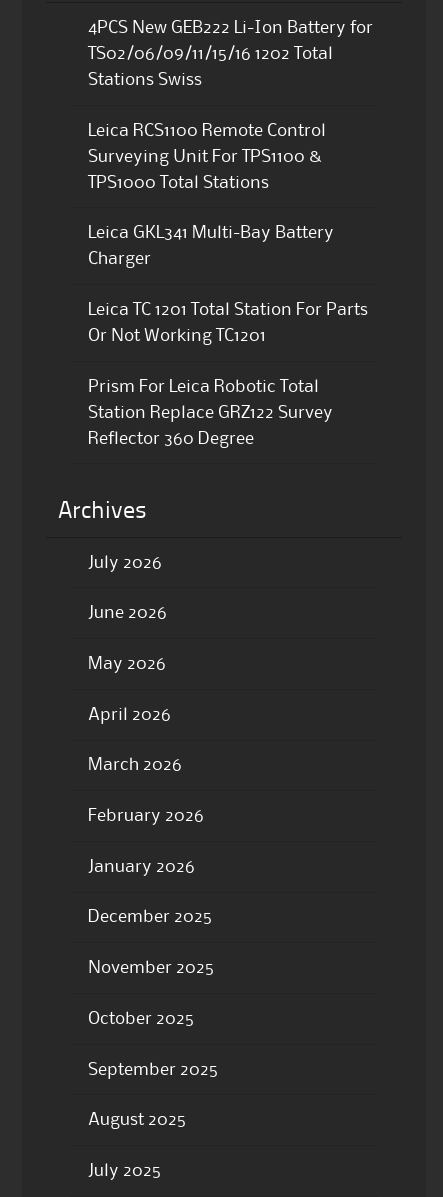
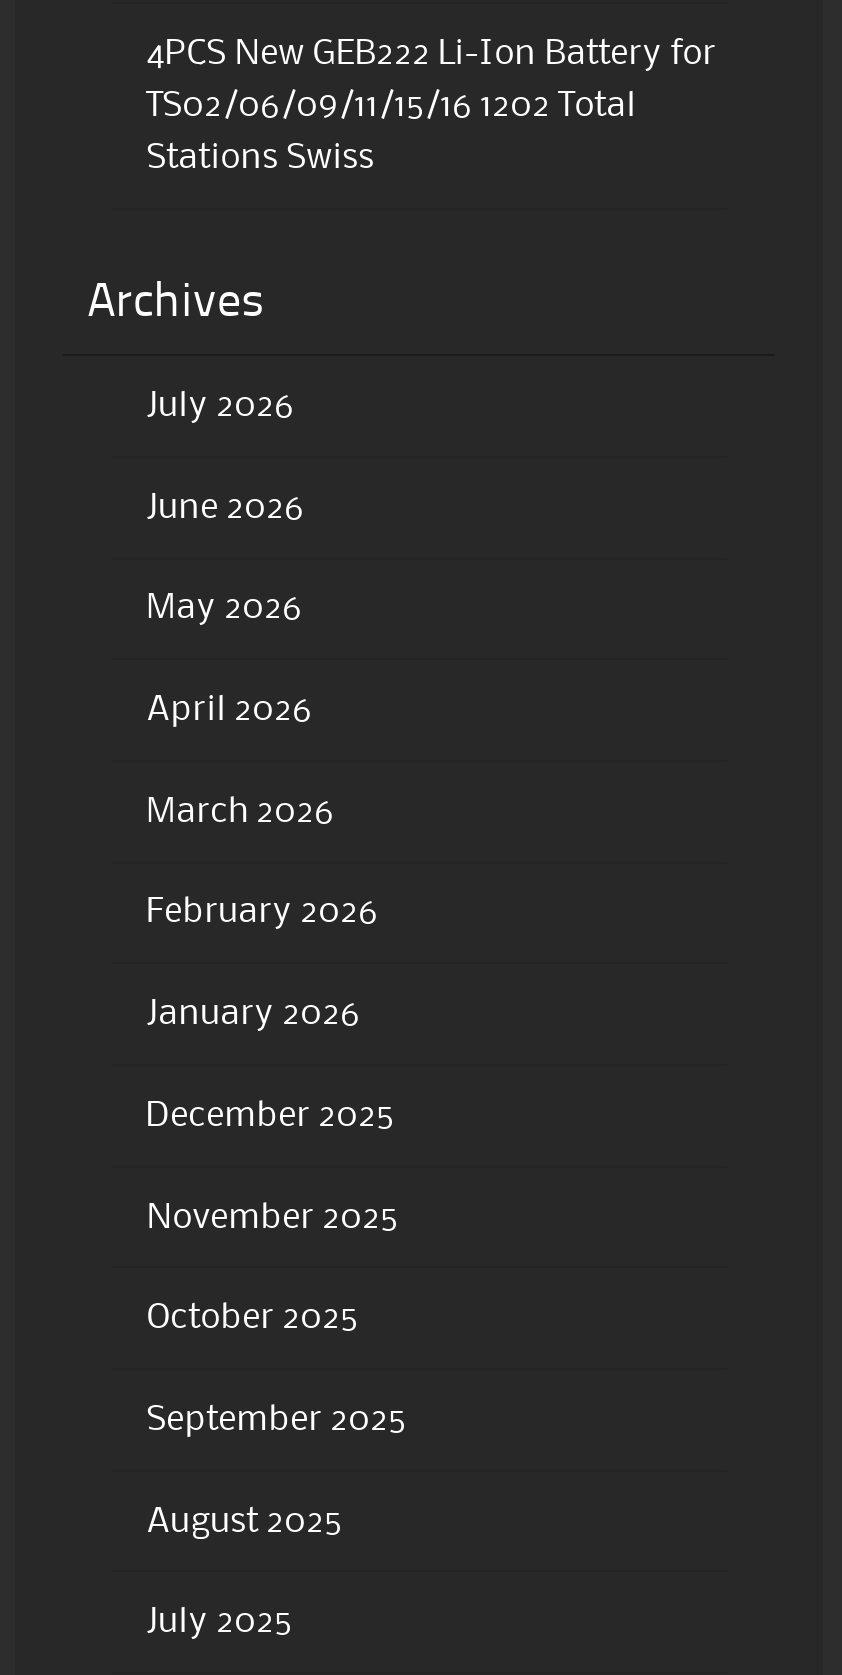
[88,122,368,447] Leica RCS1100 Remote Control | Surveying Unit For TPS1100 & | TPS1000 Total Stations | Leica GKL341 Multi-Bay Battery | Charger | Leica TC 1201 Total Station For Parts | Or Not Working TC1201 | Prism For Leica Robotic Total | Station Replace GRZ122 Survey | Reflector 360 Degree -> none

